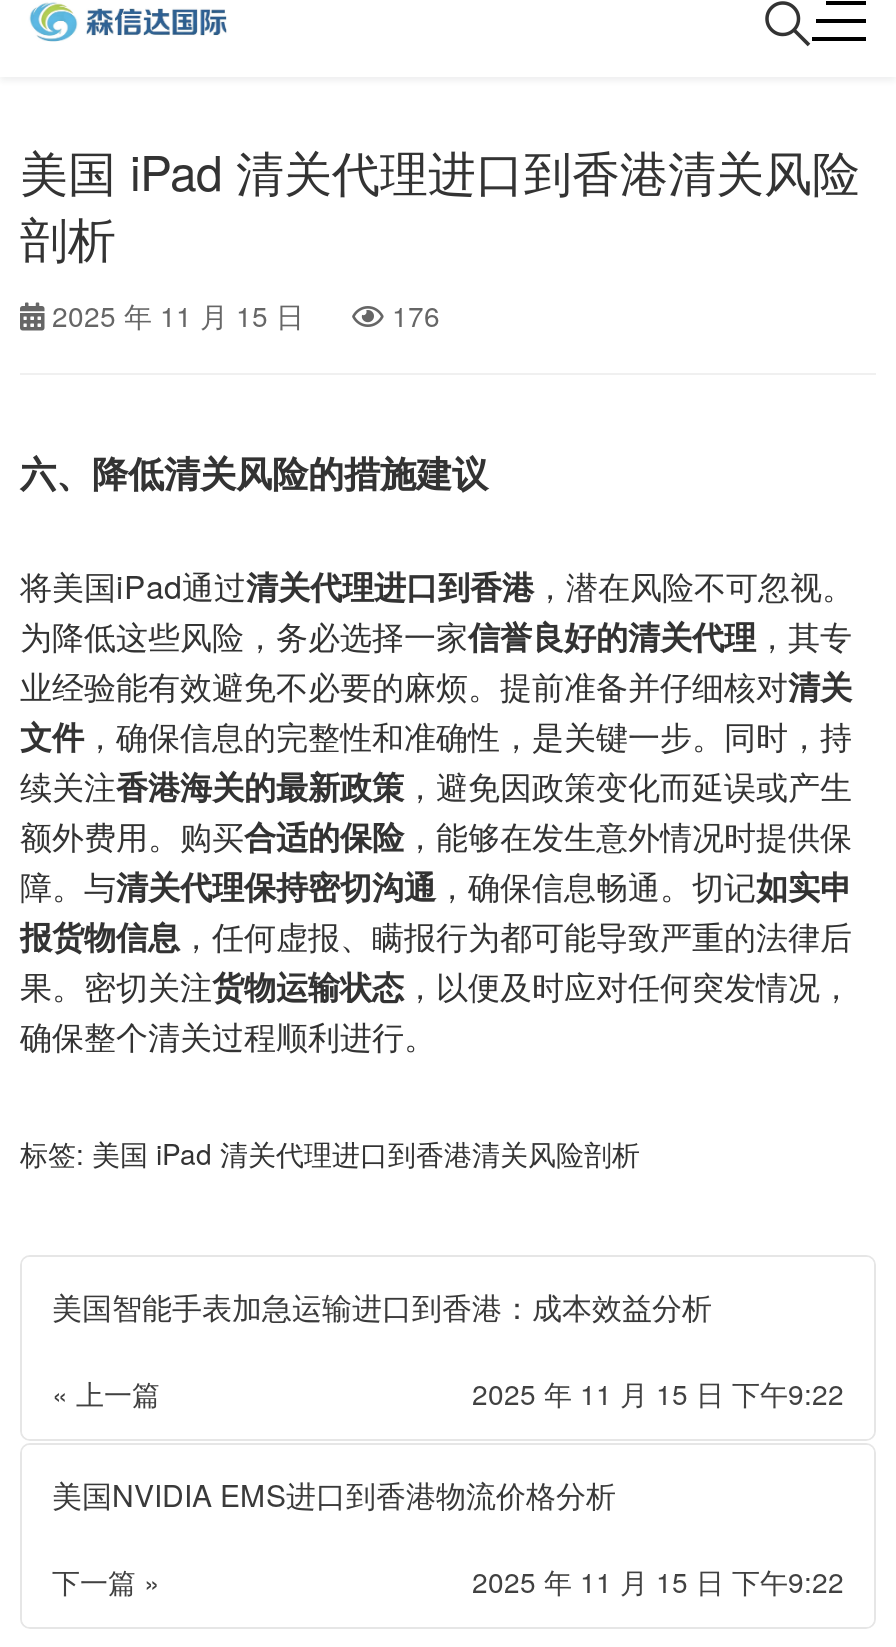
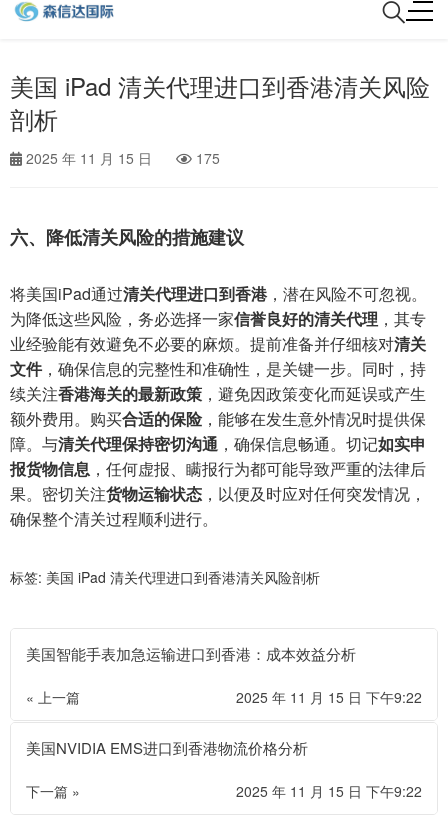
[52,295,440,335] 2025 年 11 月 15 日 176 -> [26,148,220,168] 2025 年 11 月 15 日 175

